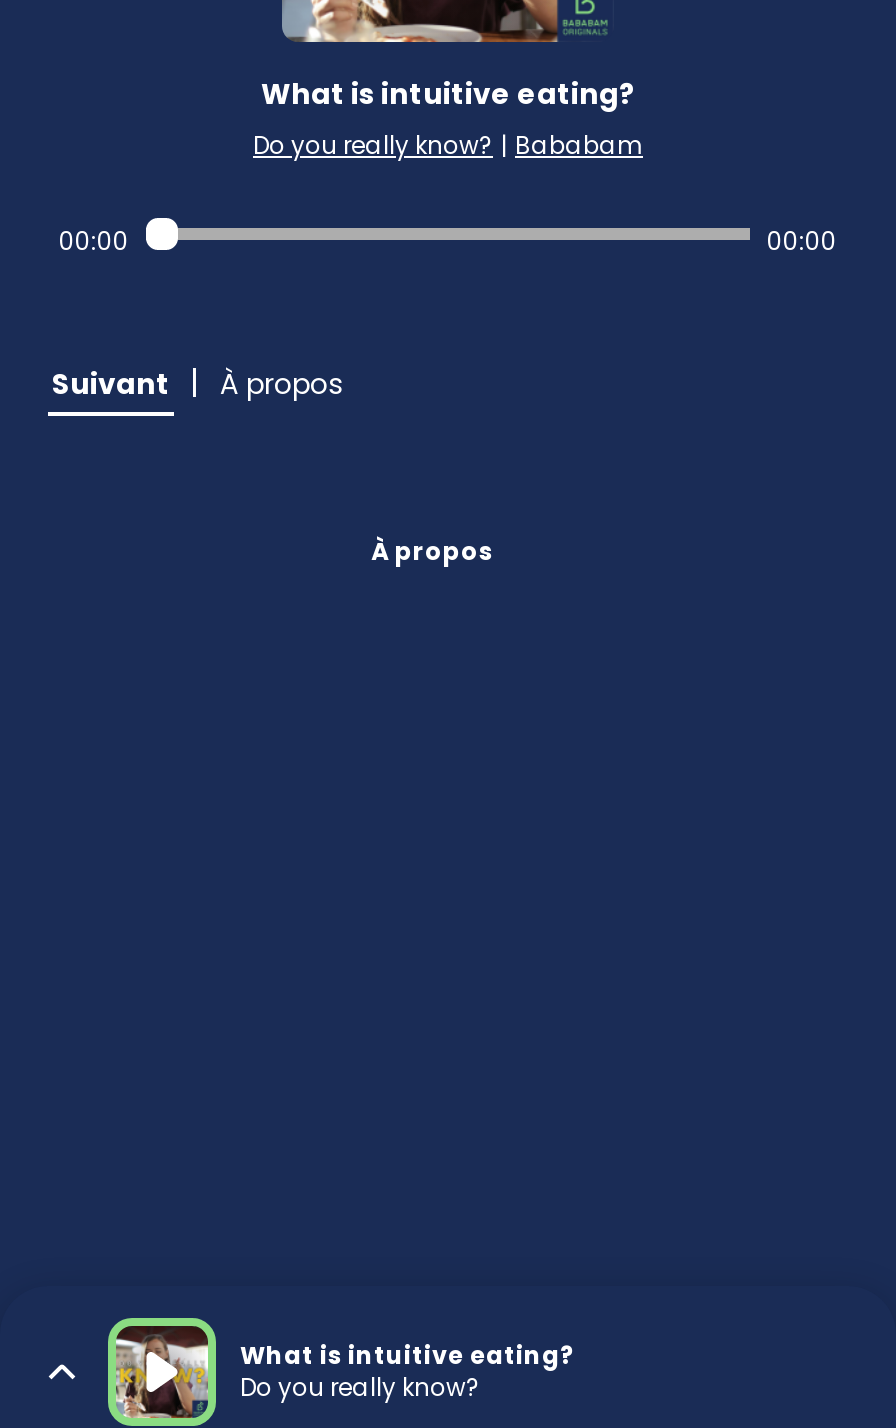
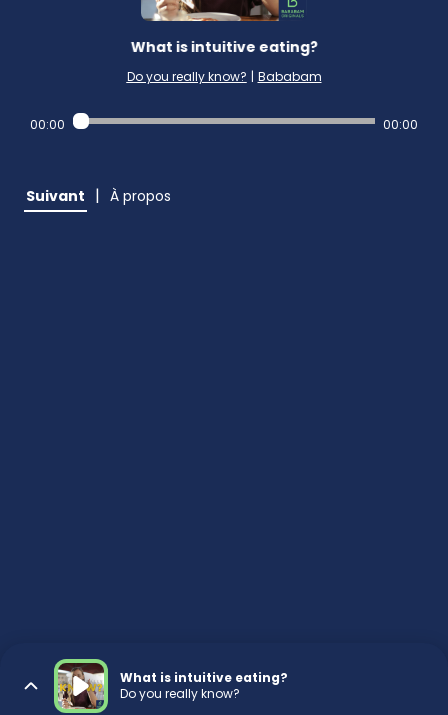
[371,534,493,568] À propos -> none

